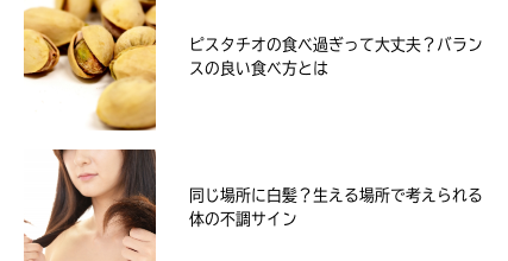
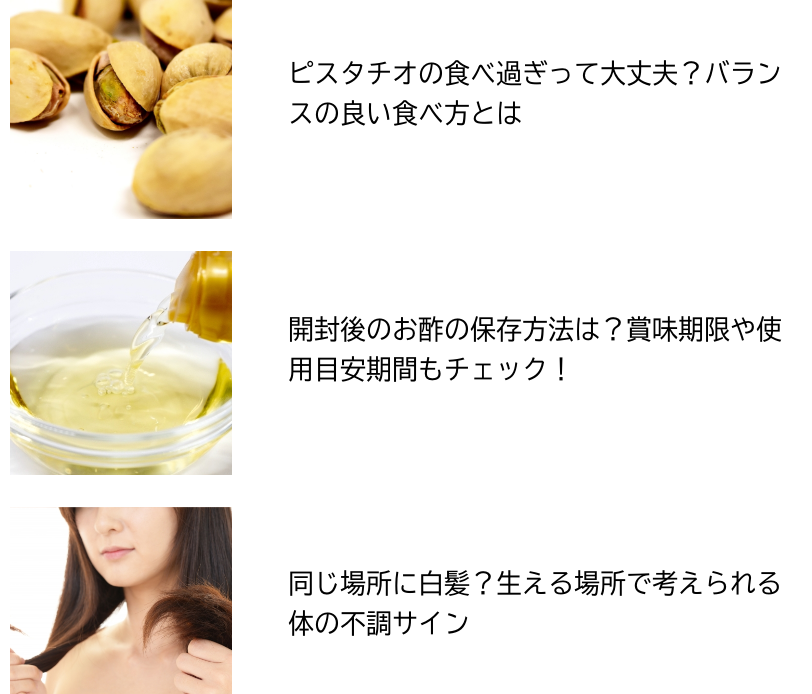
none -> [8,248,782,478] [image] | 開封後のお酢の保存方法は？賞味期限や使 | 用目安期間もチェック！

